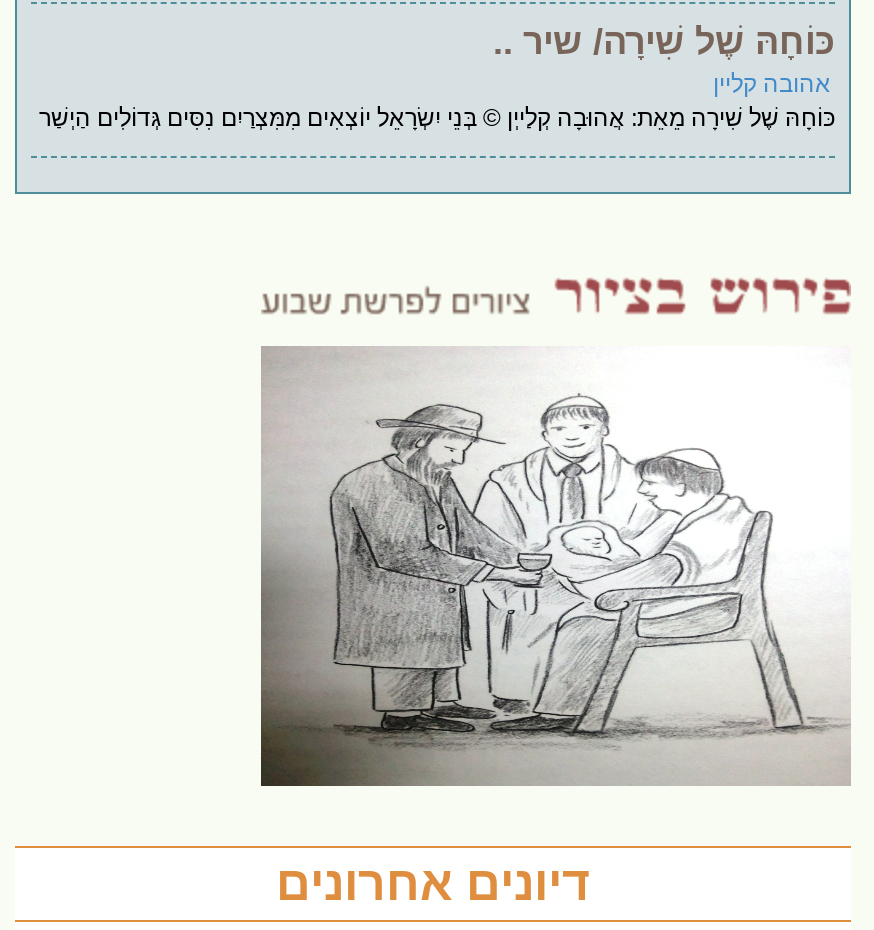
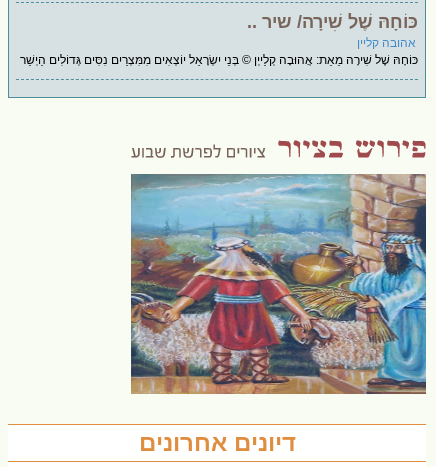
[259,346,851,788] [image] -> [130,173,427,395] [image]

